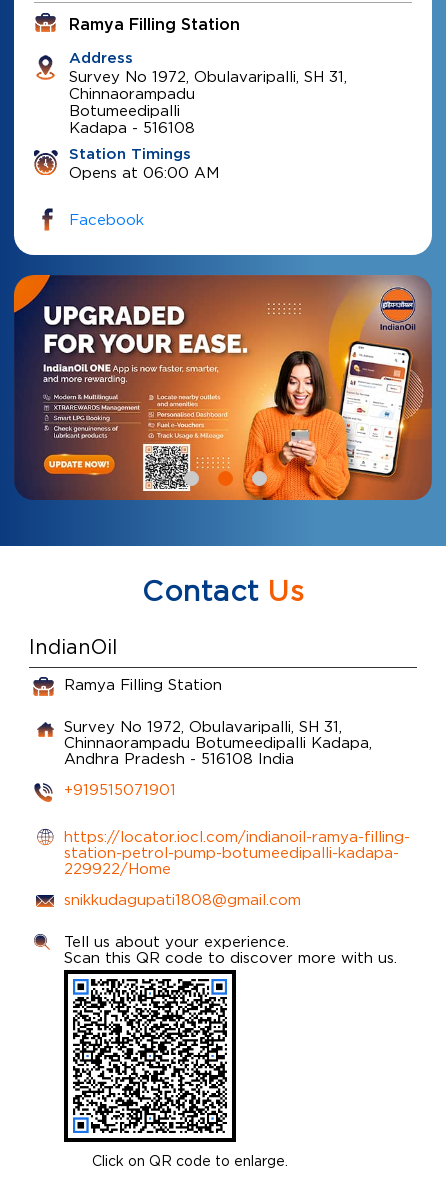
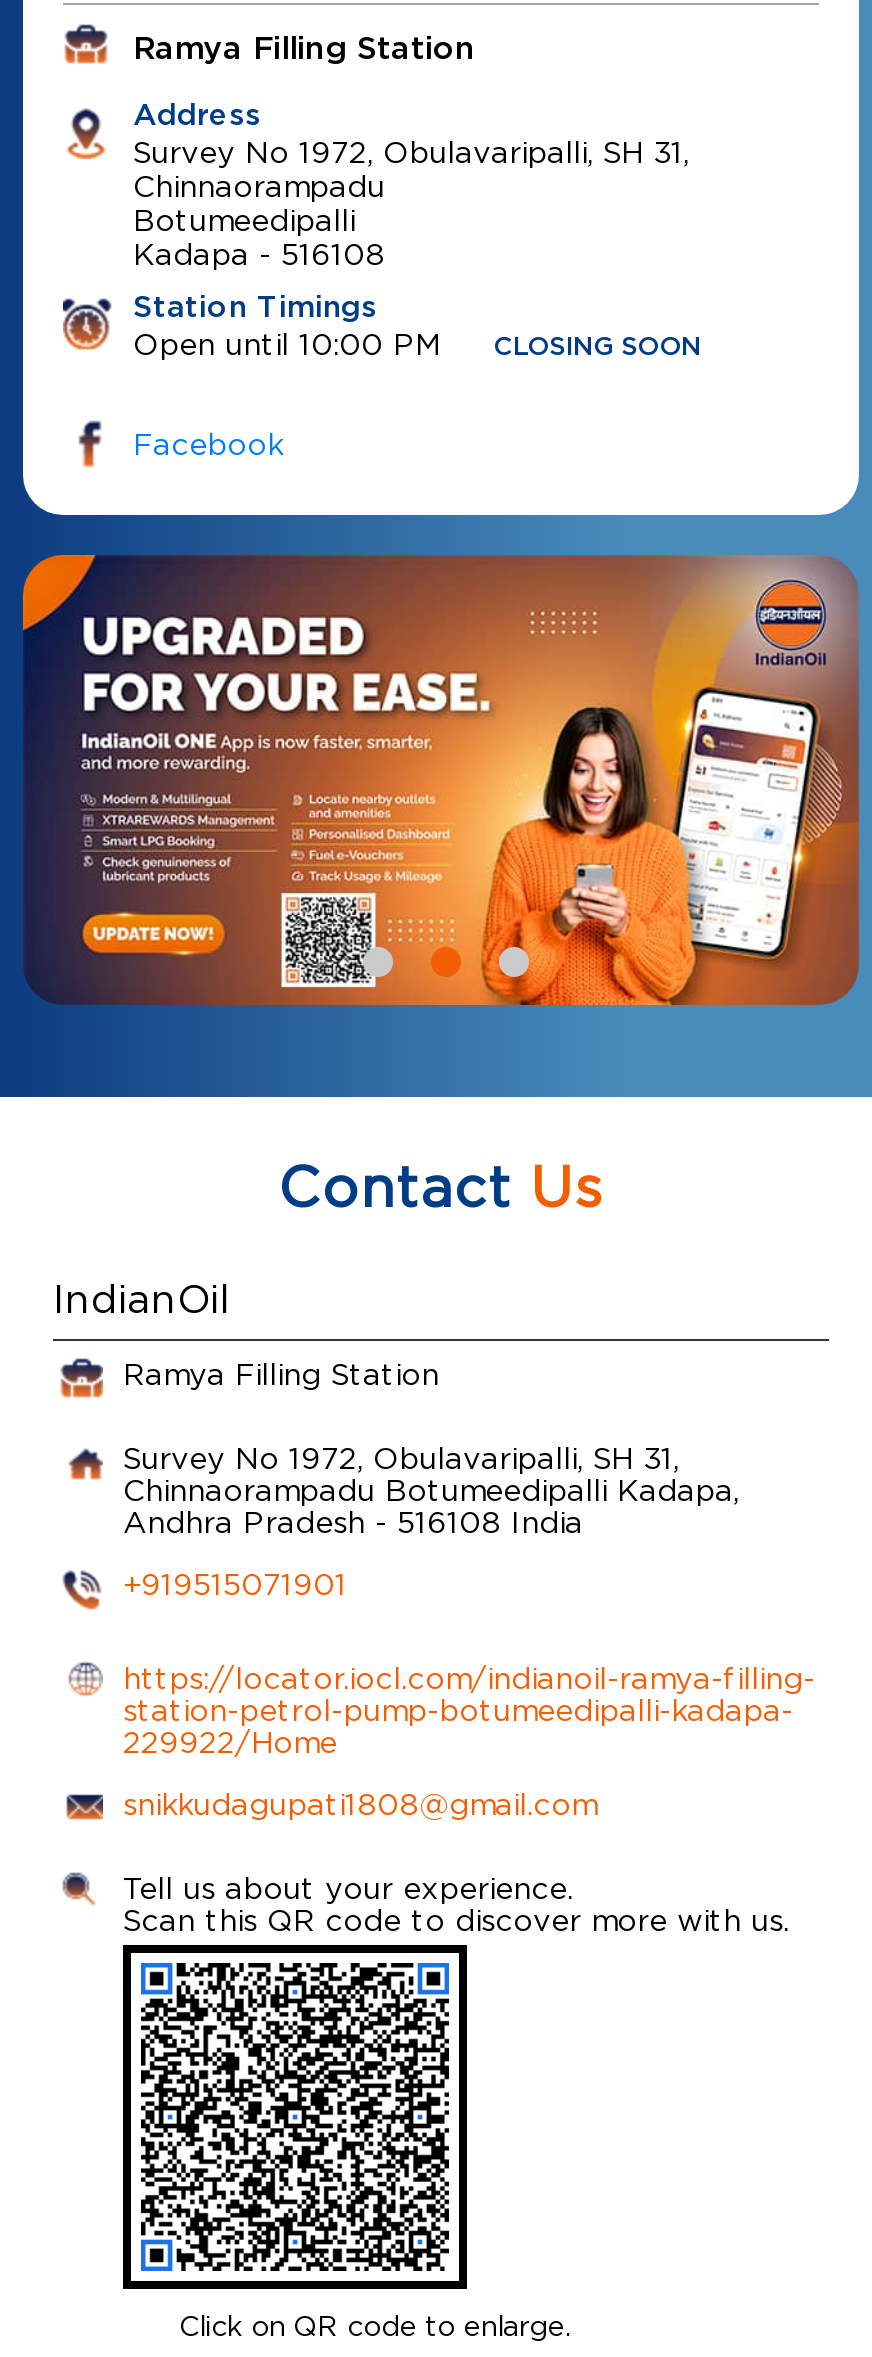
[69,164,219,180] Opens at 06:00 AM -> [133,327,701,361] Open until 10:00 PM | CLOSING SOON

